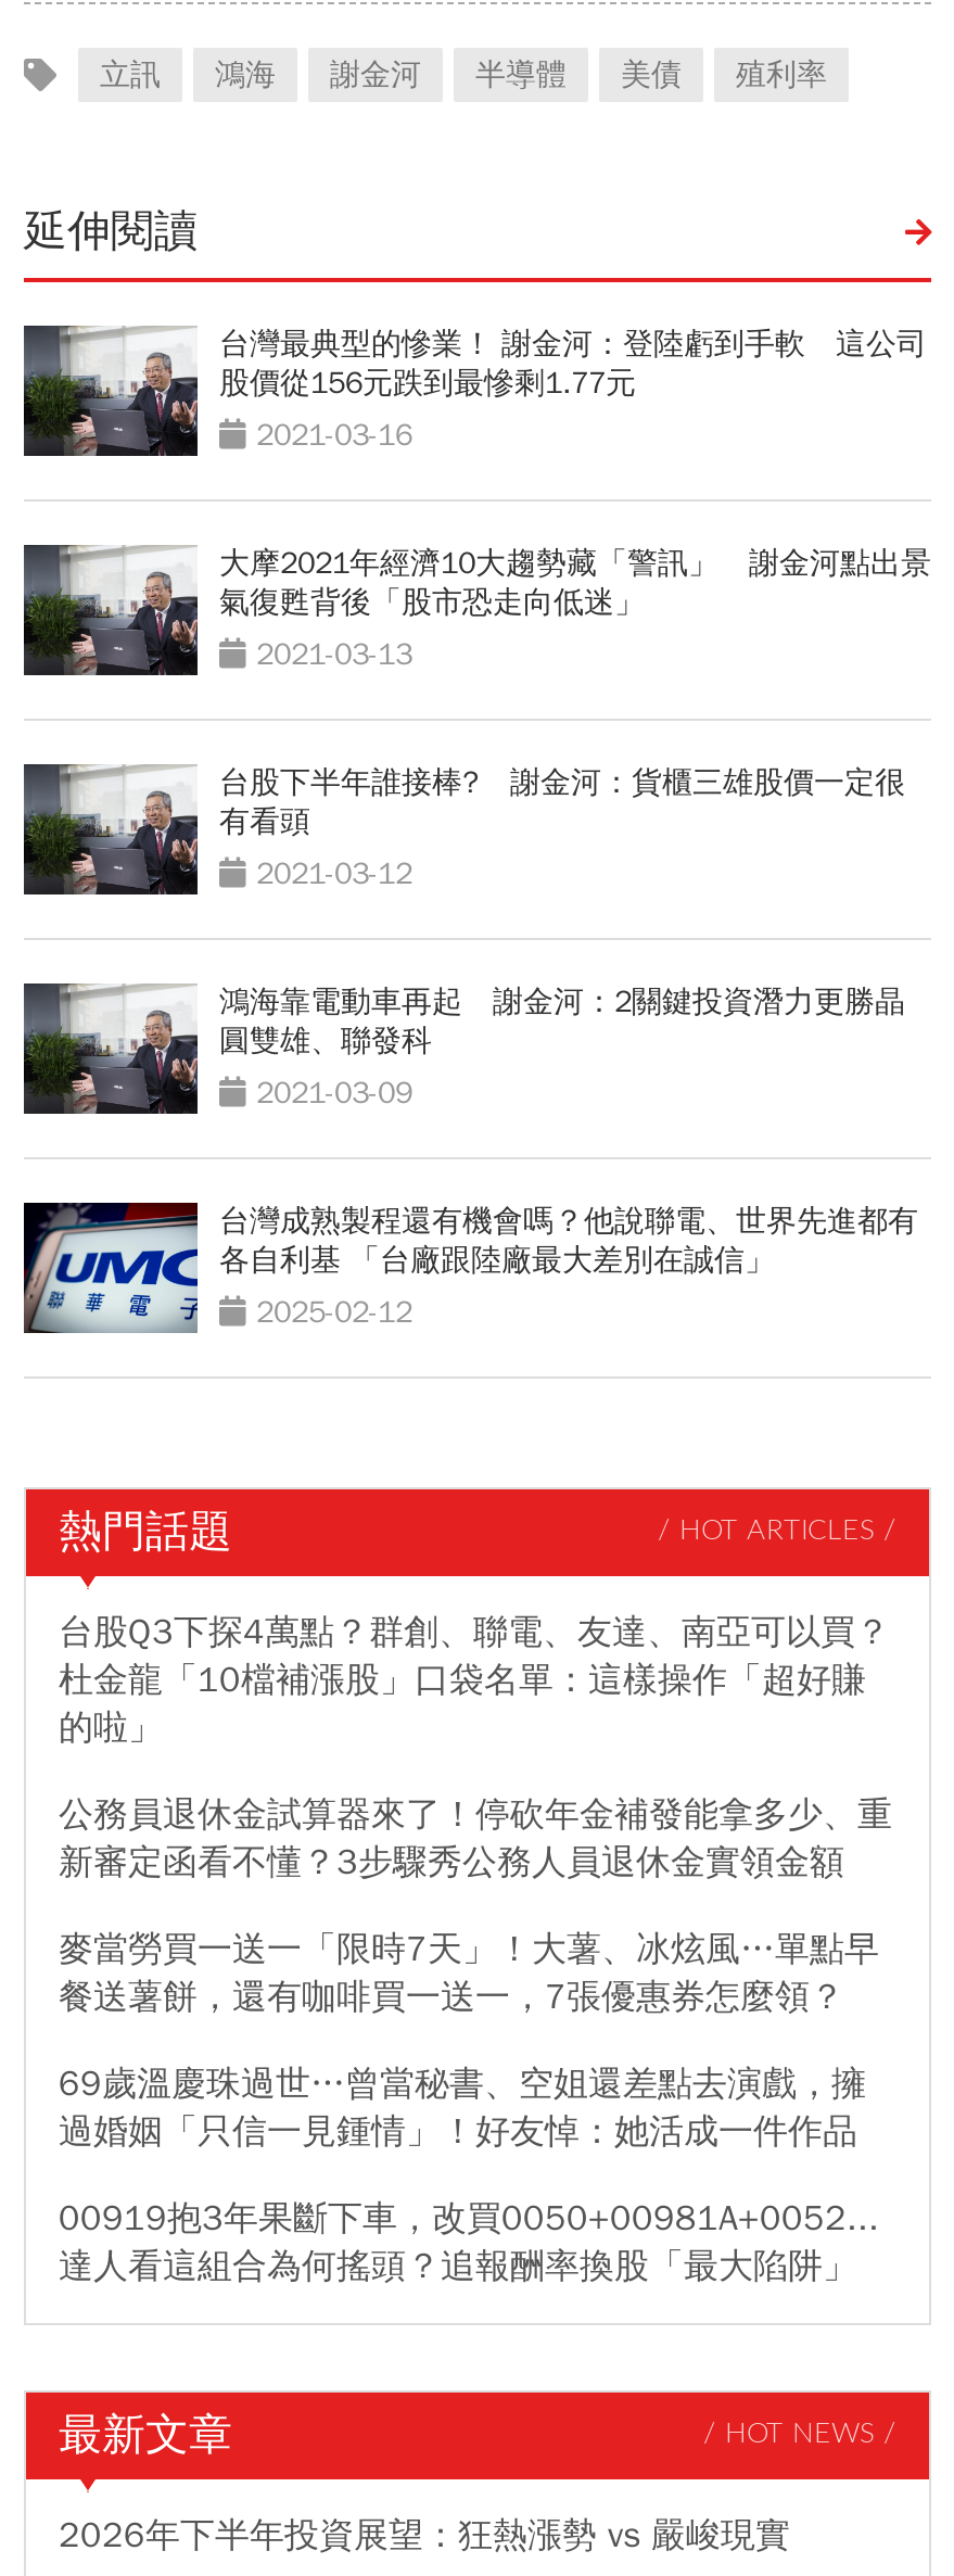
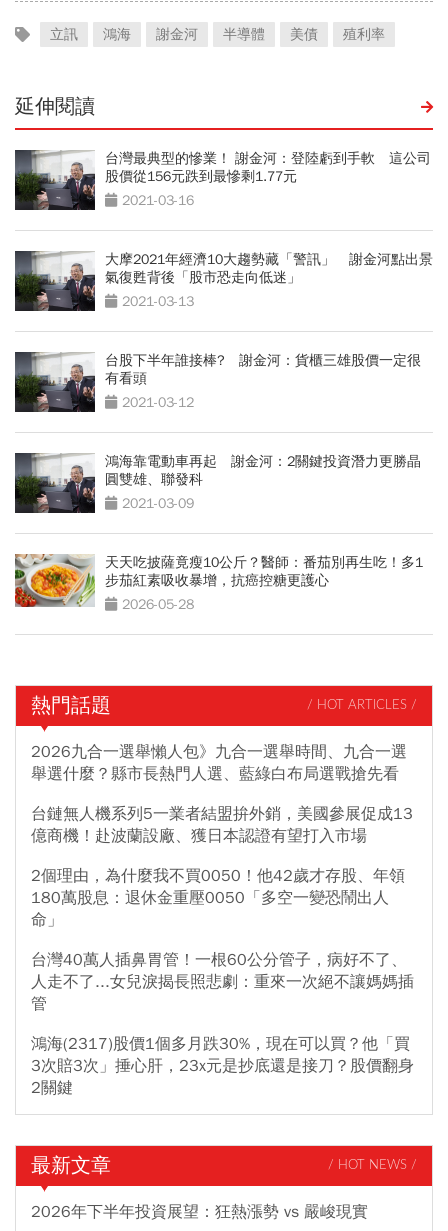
[22,1201,918,1335] [image] | 台灣成熟製程還有機會嗎？他說聯電、世界先進都有 | 各自利基 「台廠跟陸廠最大差別在誠信」 | 2025-02-12 -> [14,553,423,614] [image] | 天天吃披薩竟瘦10公斤？醫師：番茄別再生吃！多1 | 步茄紅素吸收暴增，抗癌控糖更護心 | 2026-05-28
[59,1611,890,1750] 台股Q3下探4萬點？群創、聯電、友達、南亞可以買？ | 杜金龍「10檔補漲股」口袋名單：這樣操作「超好賺 | 的啦」 -> [31,742,407,784] 2026九合一選舉懶人包》九合一選舉時間、九合一選 | 舉選什麼？縣市長熱門人選、藍綠白布局選戰搶先看
[59,1793,892,1884] 公務員退休金試算器來了！停砍年金補發能拿多少、重 | 新審定函看不懂？3步驟秀公務人員退休金實領金額 -> [31,804,413,846] 台鏈無人機系列5一業者結盟拚外銷，美國參展促成13 | 億商機！赴波蘭設廠、獲日本認證有望打入市場
[59,1928,879,2019] 麥當勞買一送一「限時7天」！大薯、冰炫風…單點早 | 餐送薯餅，還有咖啡買一送一，7張優惠券怎麼領？ -> [31,866,405,930] 2個理由，為什麼我不買0050！他42歲才存股、年領 | 180萬股息：退休金重壓0050「多空一變恐鬧出人 | 命」
[59,2062,866,2154] 69歲溫慶珠過世…曾當秘書、空姐還差點去演戲，擁 | 過婚姻「只信一見鍾情」！好友悼：她活成一件作品 -> [31,950,414,1014] 台灣40萬人插鼻胃管！一根60公分管子，病好不了、 | 人走不了...女兒淚揭長照悲劇：重來一次絕不讓媽媽插 | 管
[59,2197,879,2288] 00919抱3年果斷下車，改買0050+00981A+0052... | 達人看這組合為何搖頭？追報酬率換股「最大陷阱」 -> [31,1034,414,1098] 鴻海(2317)股價1個多月跌30%，現在可以買？他「買 | 3次賠3次」捶心肝，23x元是抄底還是接刀？股價翻身 | 2關鍵

